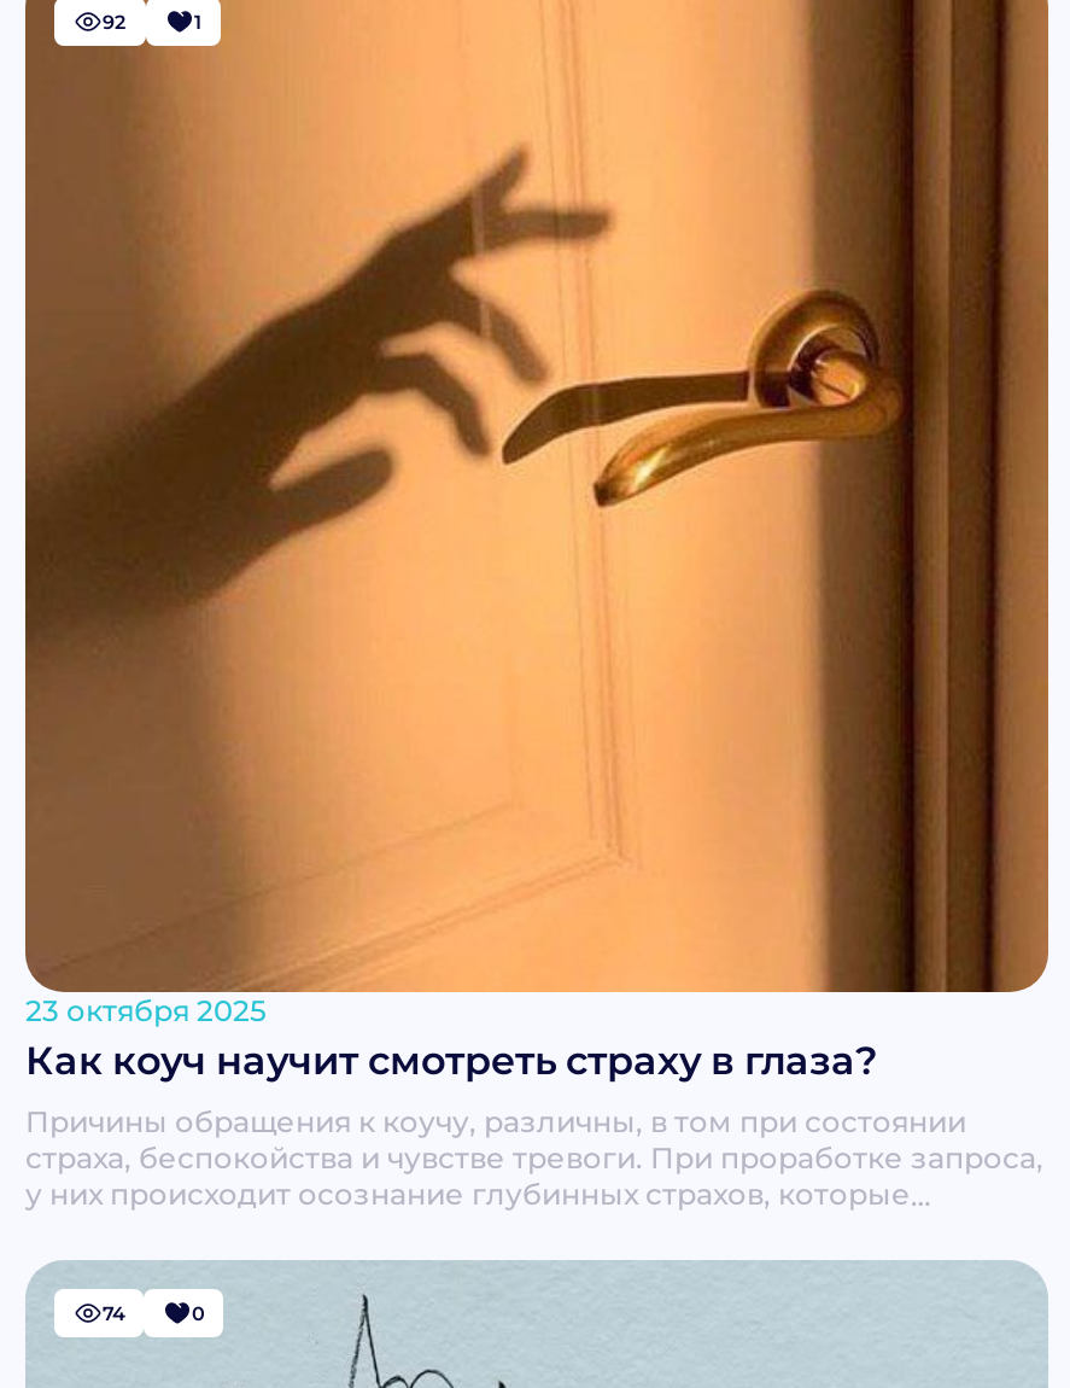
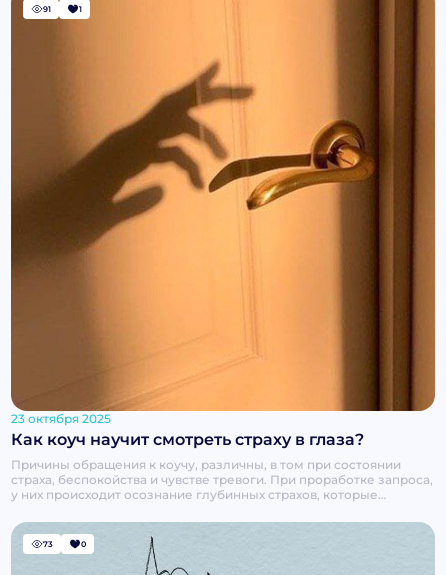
[103,10,127,35] 92 -> [43,4,51,14] 91
[103,1302,124,1326] 74 -> [43,539,53,549] 73

